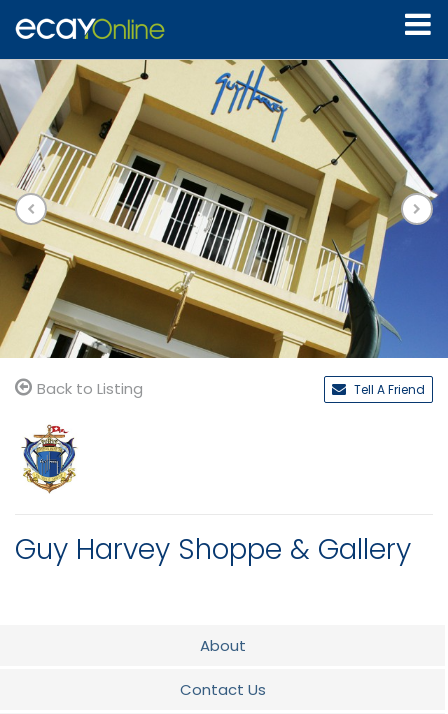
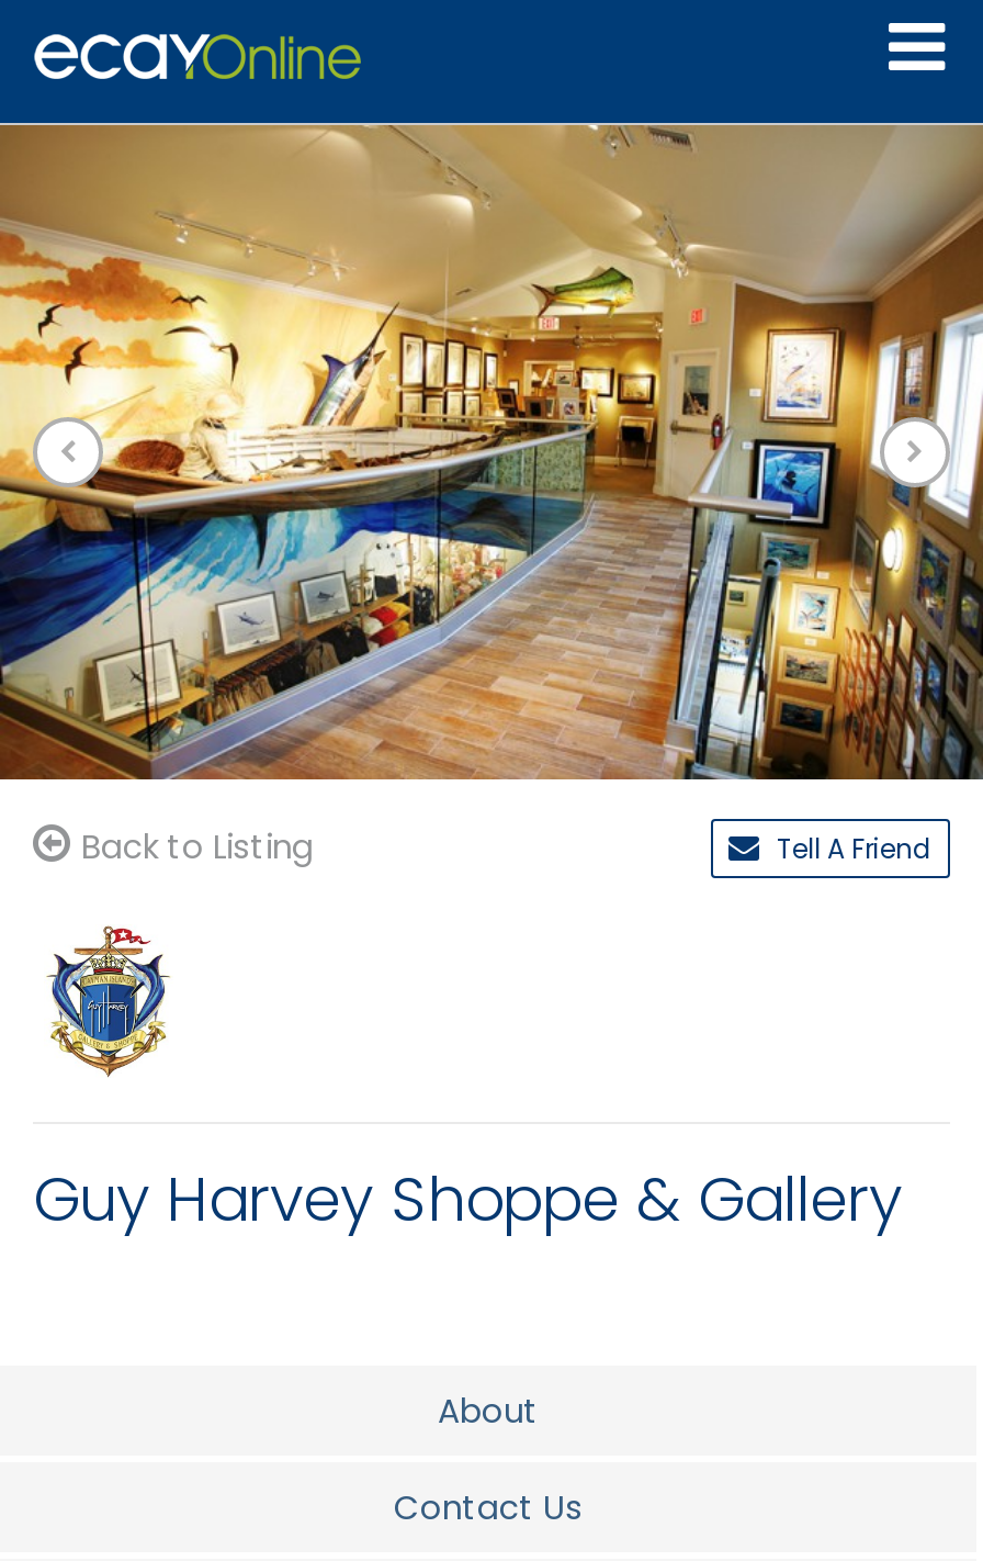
[3,59,445,359] [image] -> [7,123,976,782] [image]

